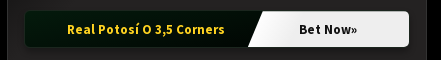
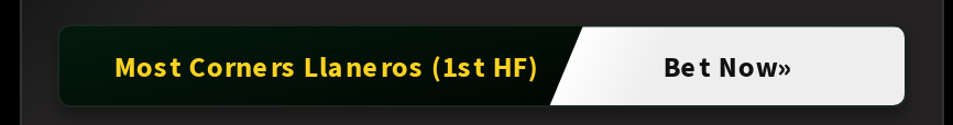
[67,21,225,38] Real Potosí O 3,5 Corners -> [114,48,539,85] Most Corners Llaneros (1st HF)

